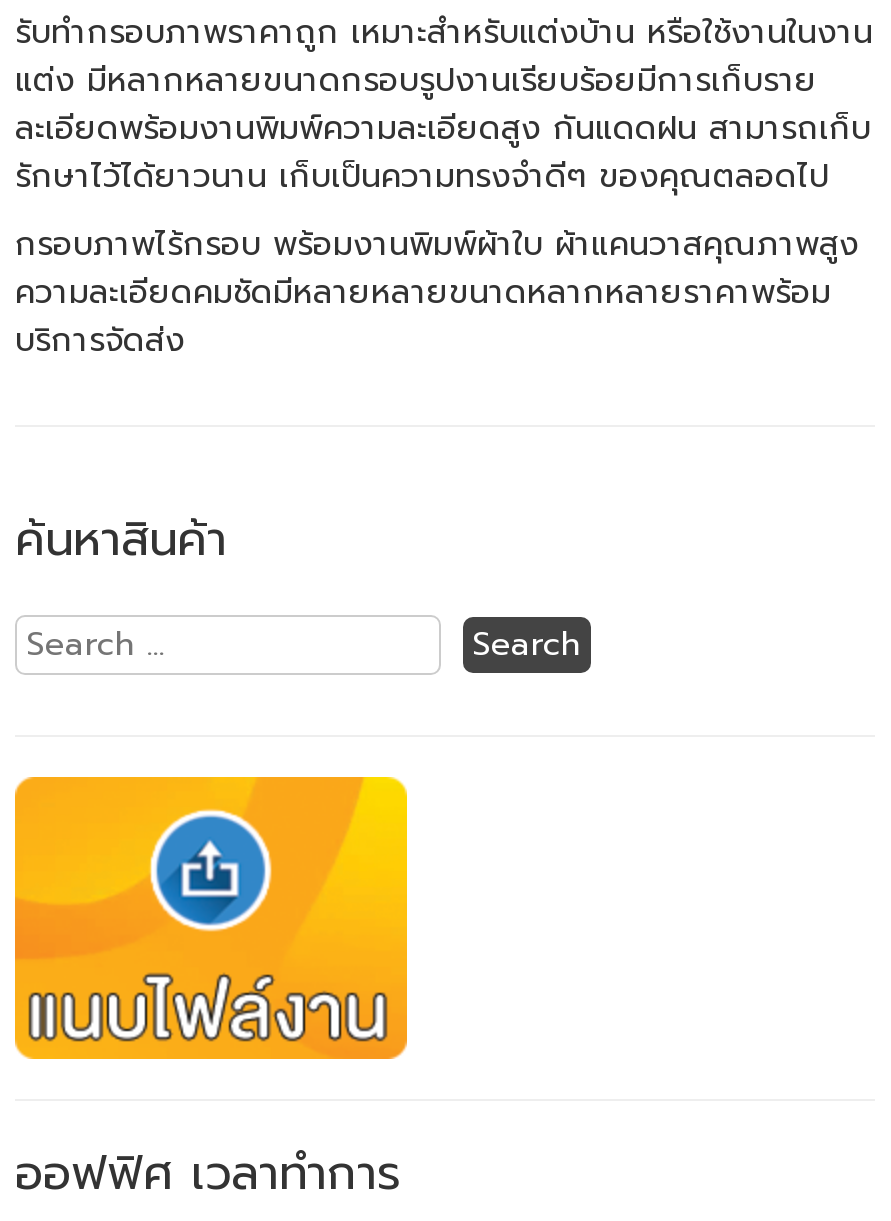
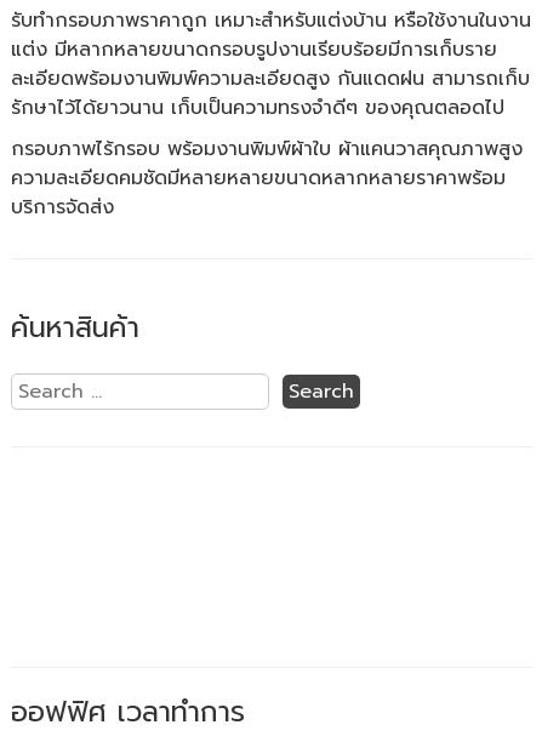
[13,775,409,1061] [image] -> none

